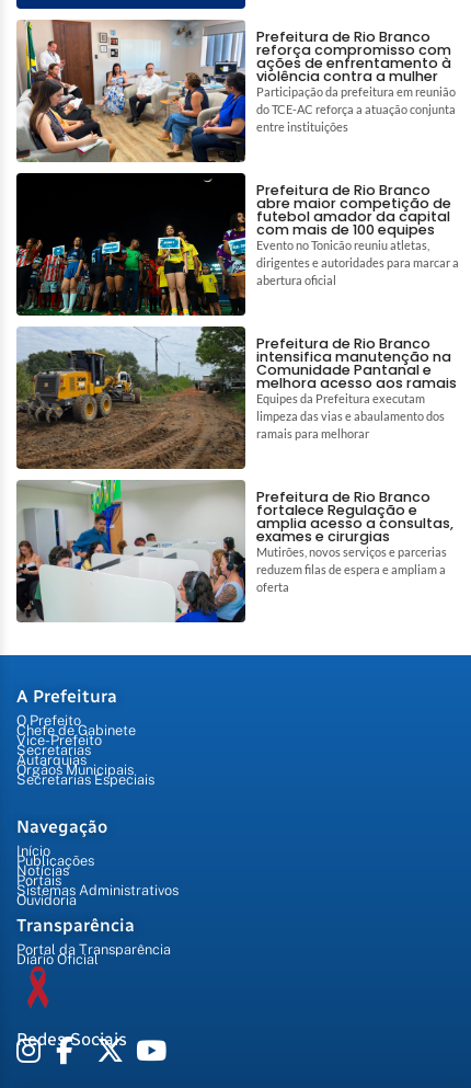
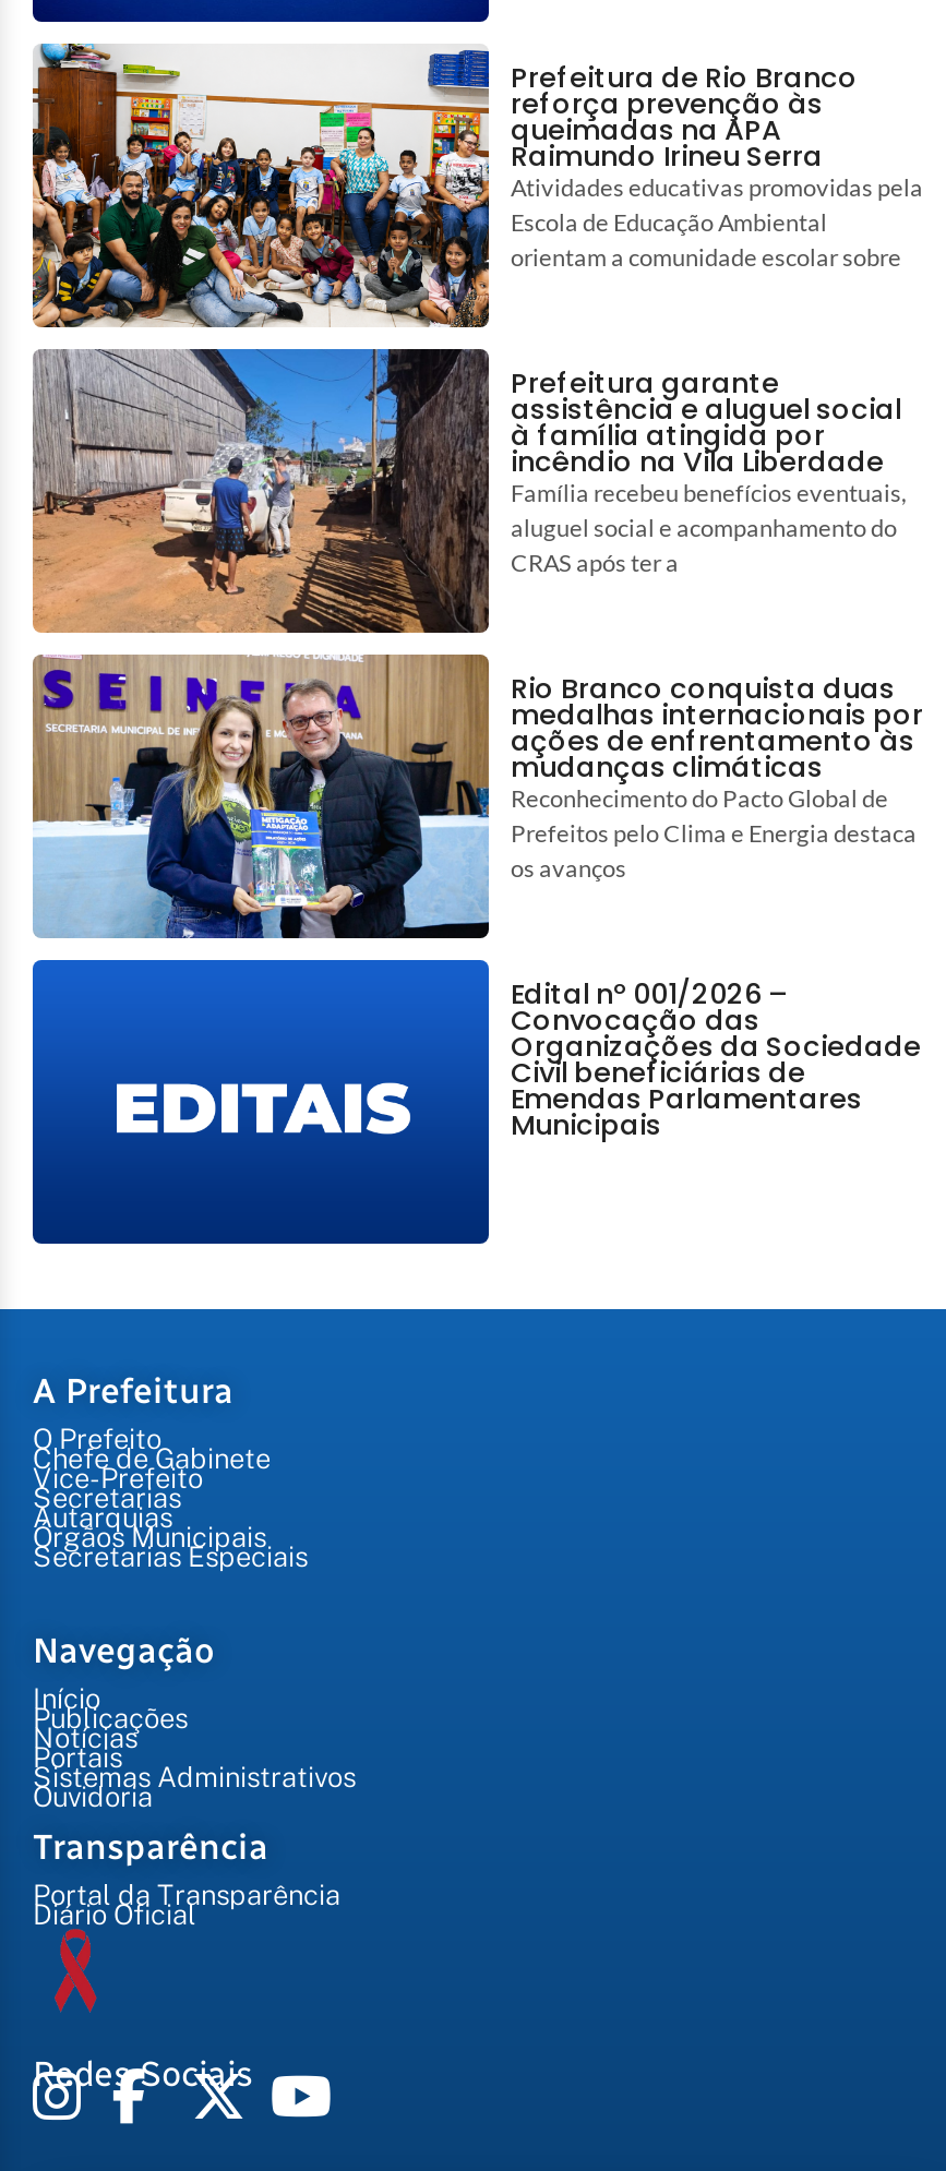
[15,19,456,163] [image] | reforça compromisso com | ações de enfrentamento à | violência contra a mulher | Participação da prefeitura em reunião | do TCE-AC reforça a atuação conjunta | entre instituições -> [31,41,923,329] [image] | reforça prevenção às | queimadas na APA | Raimundo Irineu Serra | Atividades educativas promovidas pela | Escola de Educação Ambiental | orientam a comunidade escolar sobre
[15,172,459,317] [image] | Prefeitura de Rio Branco | abre maior competição de | futebol amador da capital | com mais de 100 equipes | Evento no Tonicão reuniu atletas, | dirigentes e autoridades para marcar a | abertura oficial -> [31,347,906,635] [image] | Prefeitura garante | assistência e aluguel social | à família atingida por | incêndio na Vila Liberdade | Família recebeu benefícios eventuais, | aluguel social e acompanhamento do | CRAS após ter a
[15,325,457,470] [image] | Prefeitura de Rio Branco | intensifica manutenção na | Comunidade Pantanal e | melhora acesso aos ramais | Equipes da Prefeitura executam | limpeza das vias e abaulamento dos | ramais para melhorar -> [33,652,923,940] [image] | Rio Branco conquista duas | medalhas internacionais por | ações de enfrentamento às | mudanças climáticas | Reconhecimento do Pacto Global de | Prefeitos pelo Clima e Energia destaca | os avanços
[15,479,453,623] [image] | Prefeitura de Rio Branco | fortalece Regulação e | amplia acesso a consultas, | exames e cirurgias | Mutirões, novos serviços e parcerias | reduzem filas de espera e ampliam a | oferta -> [31,958,921,1246] [image] | Edital nº 001/2026 – | Convocação das | Organizações da Sociedade | Civil beneficiárias de | Emendas Parlamentares | Municipais

